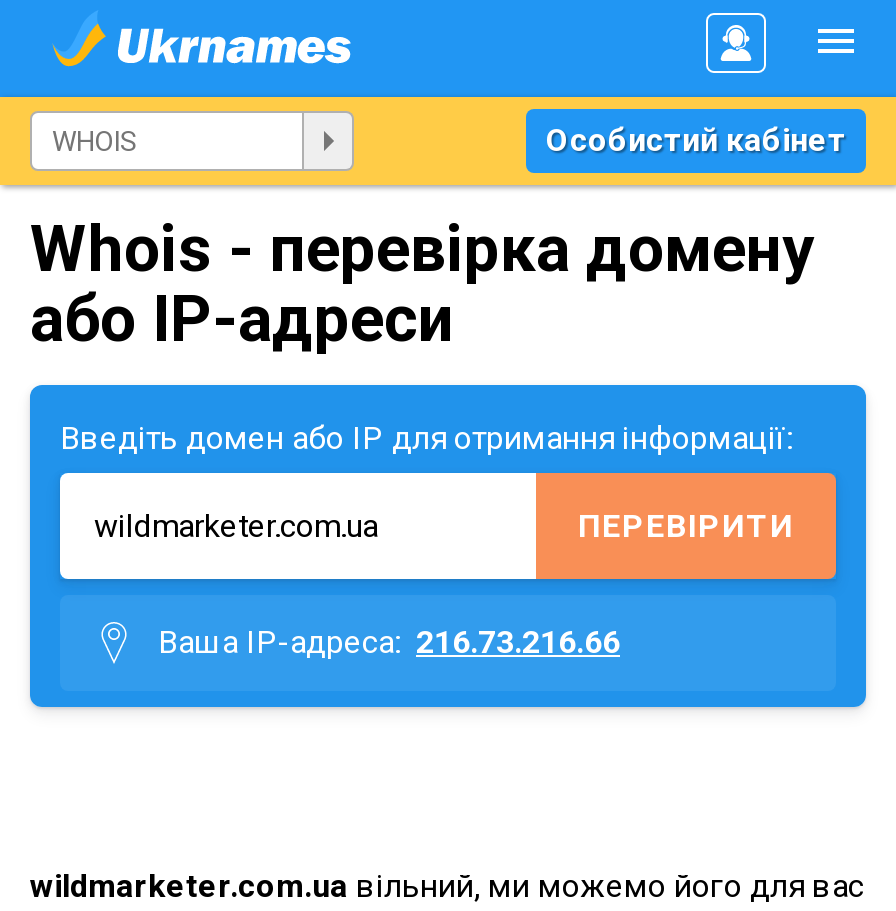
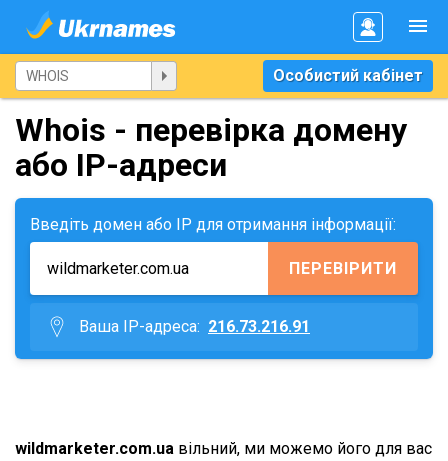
[158,623,620,661] Ваша IP-адреса: 216.73.216.66 -> [79,317,310,336] Ваша IP-адреса: 216.73.216.91

